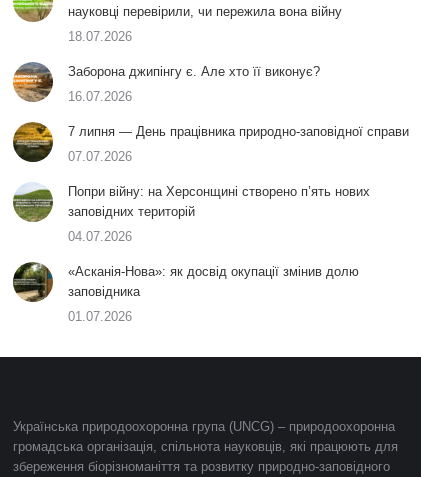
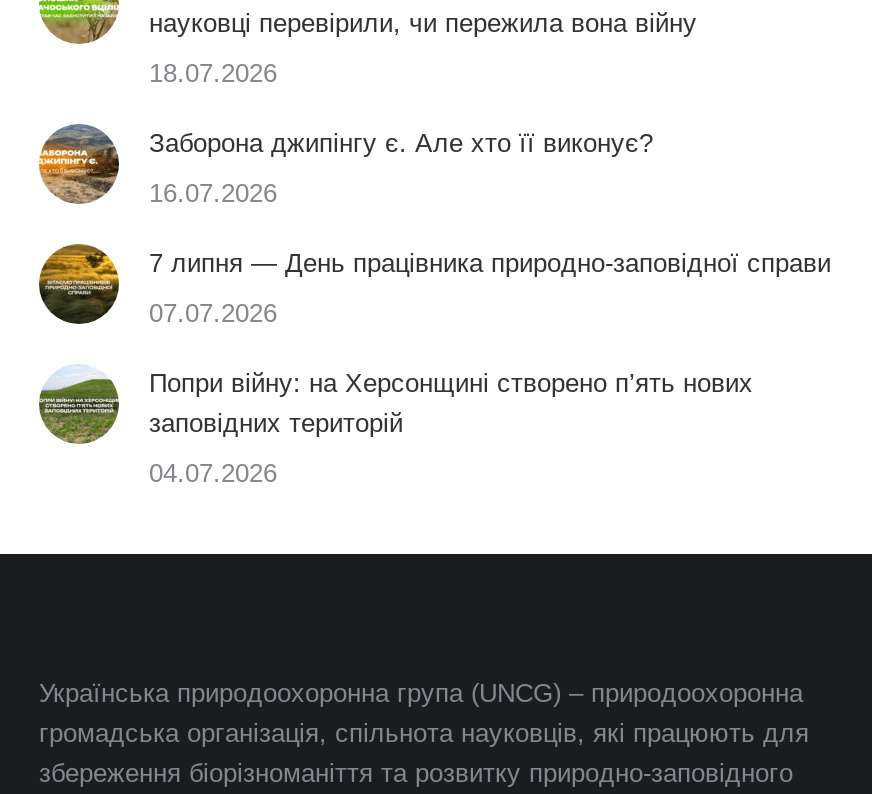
[13,261,359,324] [image] | «Асканія-Нова»: як досвід окупації змінив долю | заповідника | 01.07.2026 -> none

